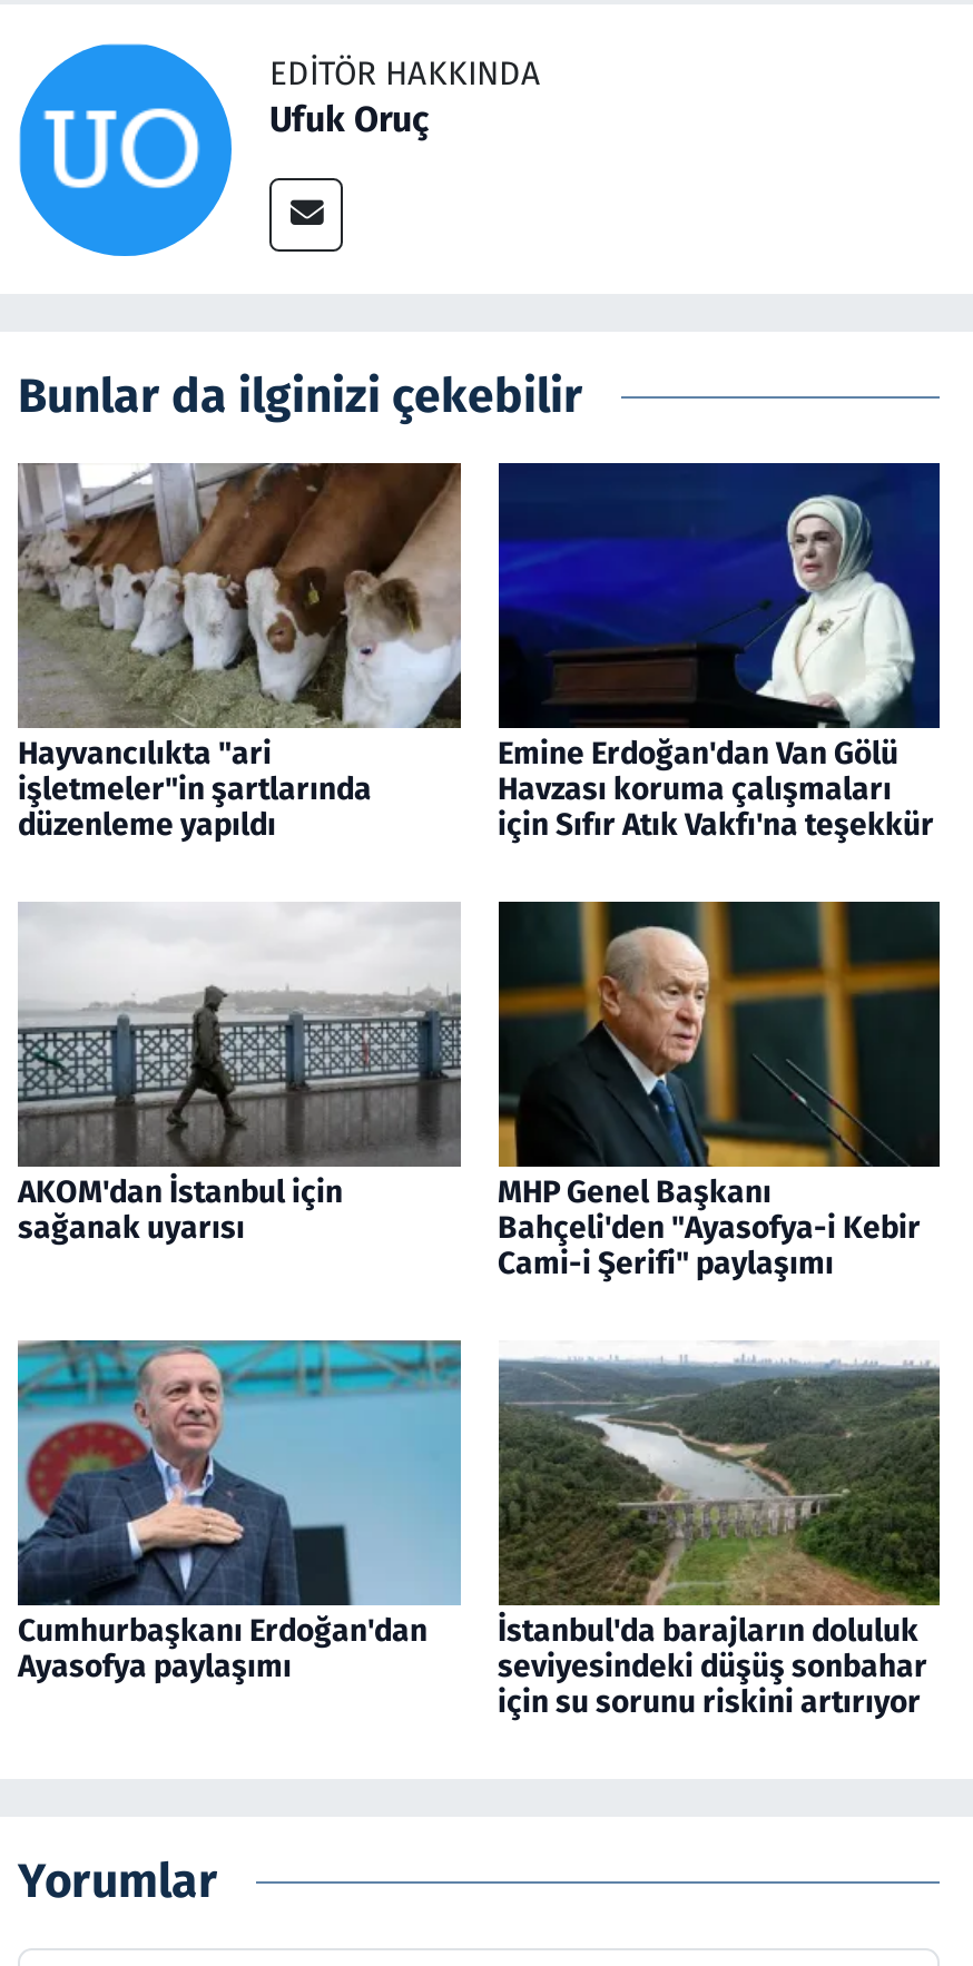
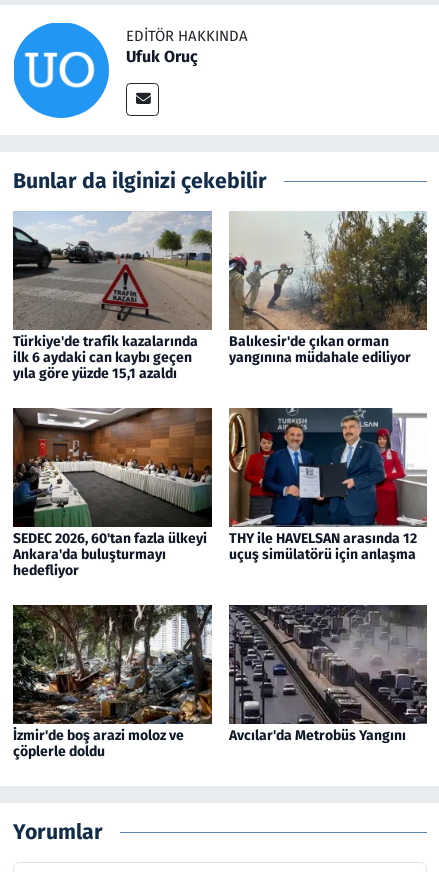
[18,461,461,845] [image] | Hayvancılıkta "ari | işletmeler"in şartlarında | düzenleme yapıldı -> [13,211,213,382] [image] | Türkiye'de trafik kazalarında | ilk 6 aydaki can kaybı geçen | yıla göre yüzde 15,1 azaldı
[497,461,942,845] [image] | Emine Erdoğan'dan Van Gölü | Havzası koruma çalışmaları | için Sıfır Atık Vakfı'na teşekkür -> [228,210,428,366] [image] | Balıkesir'de çıkan orman | yangınına müdahale ediliyor
[16,902,463,1248] [image] | AKOM'dan İstanbul için | sağanak uyarısı -> [12,407,213,579] [image] | SEDEC 2026, 60'tan fazla ülkeyi | Ankara'da buluşturmayı | hedefliyor
[497,900,942,1283] [image] | MHP Genel Başkanı | Bahçeli'den "Ayasofya-i Kebir | Cami-i Şerifi" paylaşımı -> [228,407,428,563] [image] | THY ile HAVELSAN arasında 12 | uçuş simülatörü için anlaşma
[16,1338,461,1686] [image] | Cumhurbaşkanı Erdoğan'dan | Ayasofya paylaşımı -> [12,604,213,760] [image] | İzmir'de boş arazi moloz ve | çöplerle doldu
[498,1340,940,1722] [image] | İstanbul'da barajların doluluk | seviyesindeki düşüş sonbahar | için su sorunu riskini artırıyor -> [228,604,427,744] [image] | Avcılar'da Metrobüs Yangını

